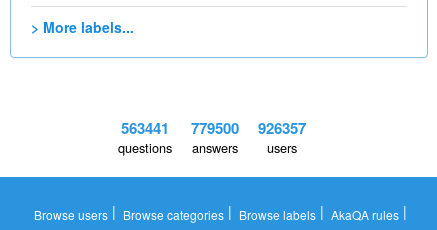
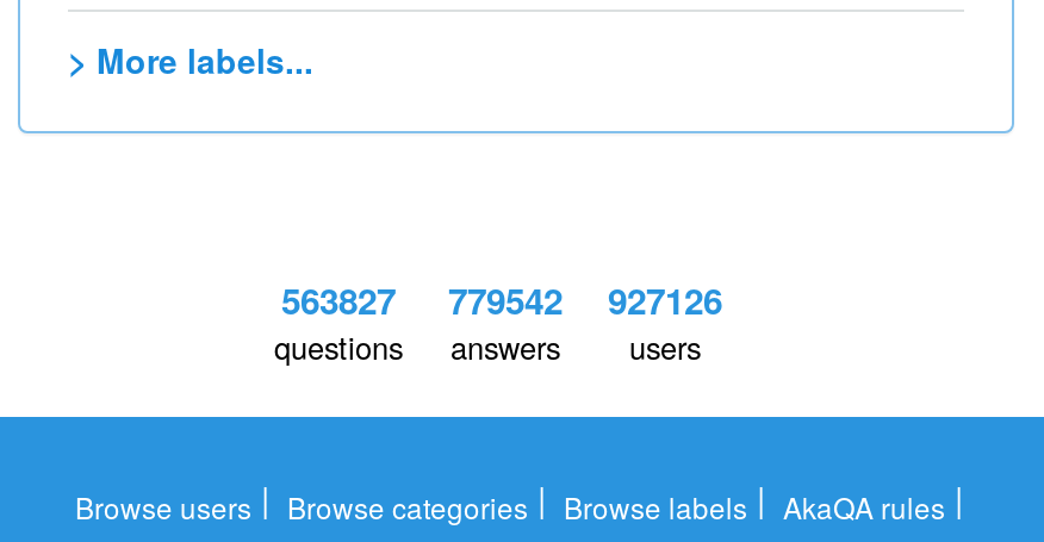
[120,117,168,139] 563441 -> [281,274,396,326] 563827
[190,117,238,139] 779500 -> [448,274,563,326] 779542
[257,117,305,139] 926357 -> [608,274,722,326] 927126

